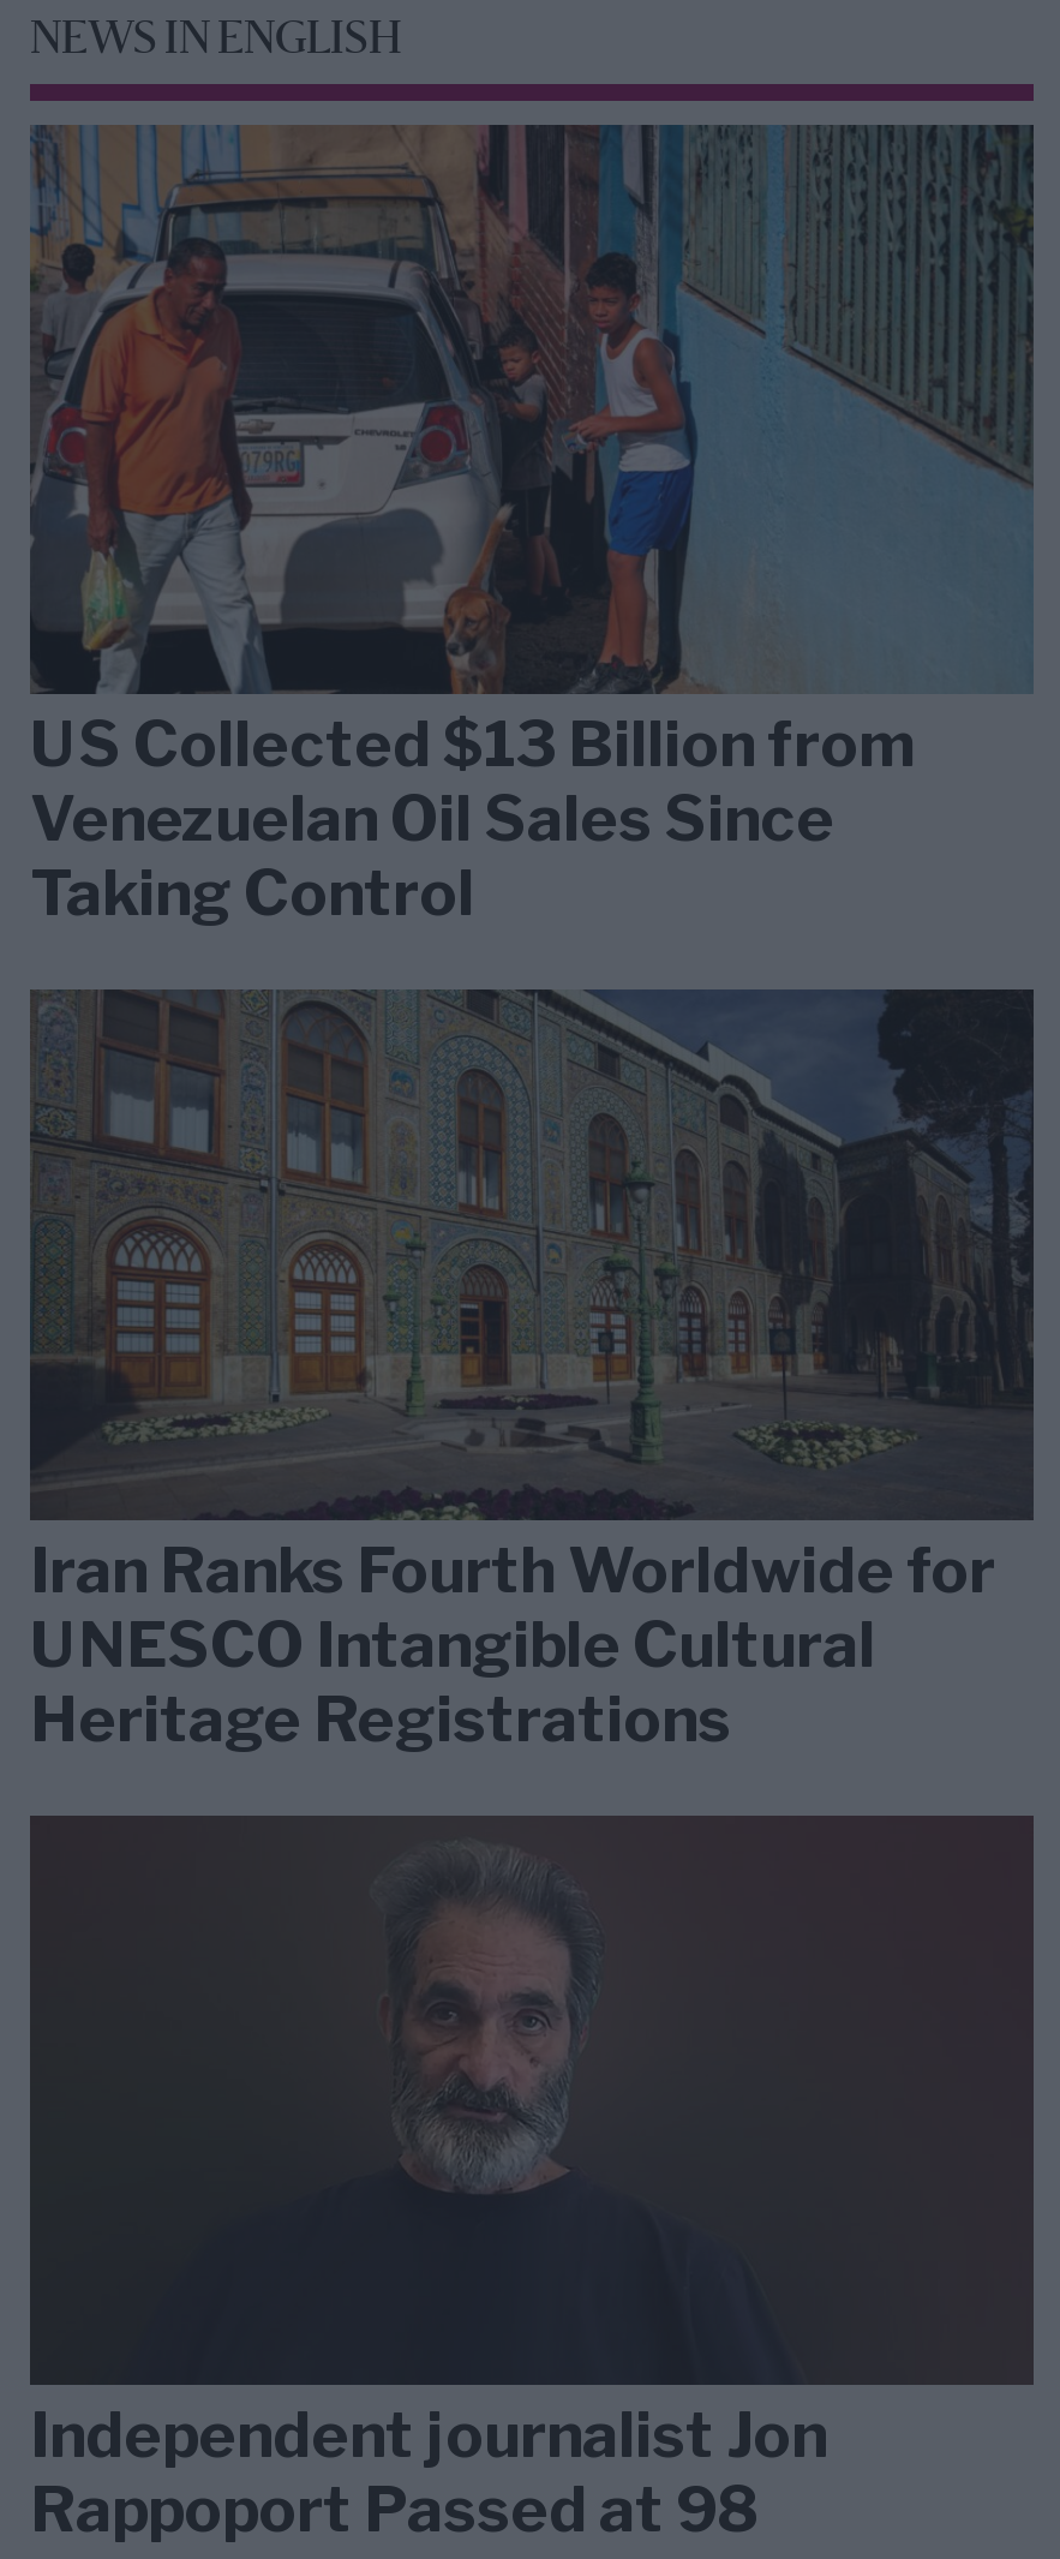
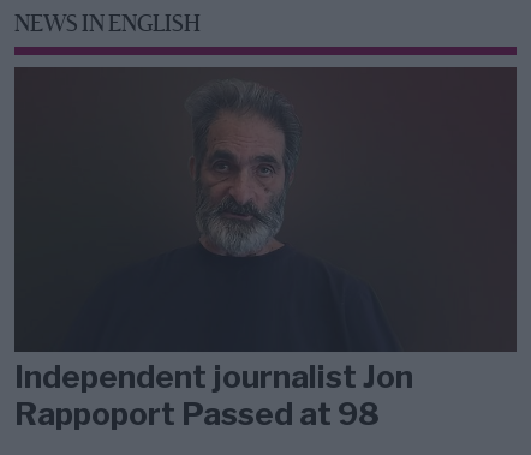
[30,124,1034,929] [image] | US Collected $13 Billion from | Venezuelan Oil Sales Since | Taking Control -> none
[28,986,1036,1755] [image] | Iran Ranks Fourth Worldwide for | UNESCO Intangible Cultural | Heritage Registrations -> none

